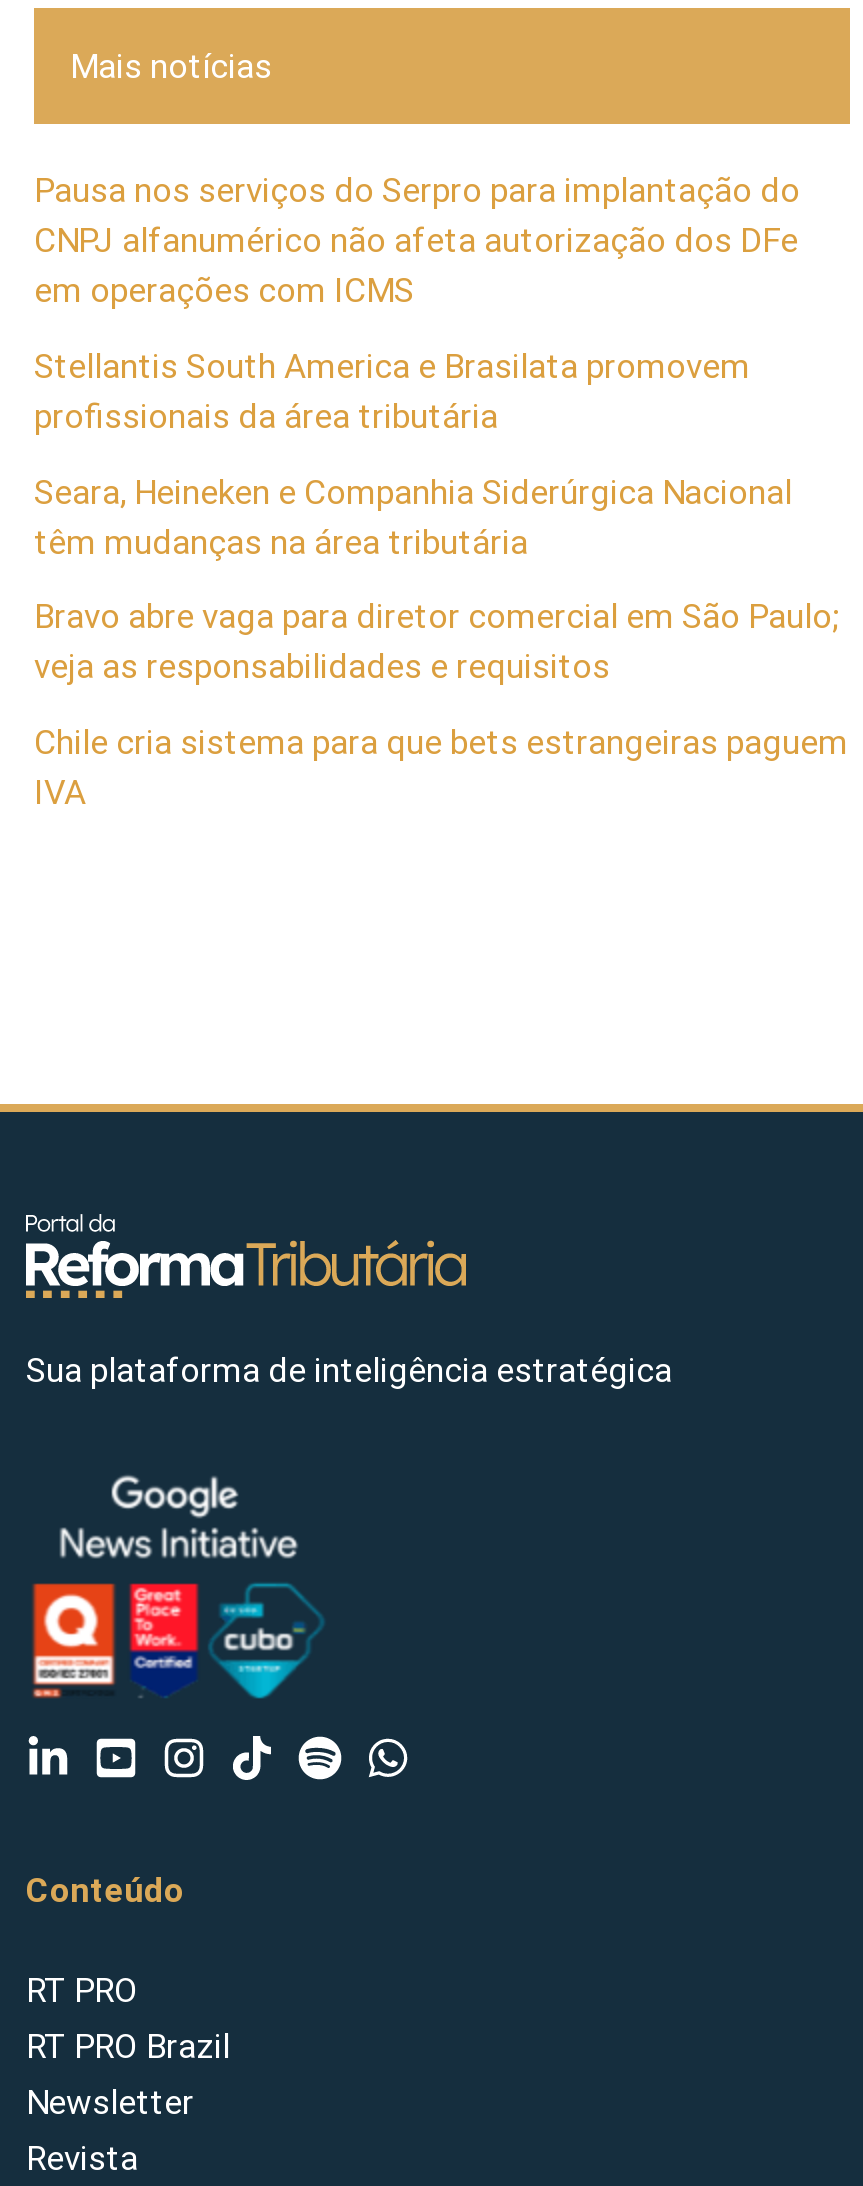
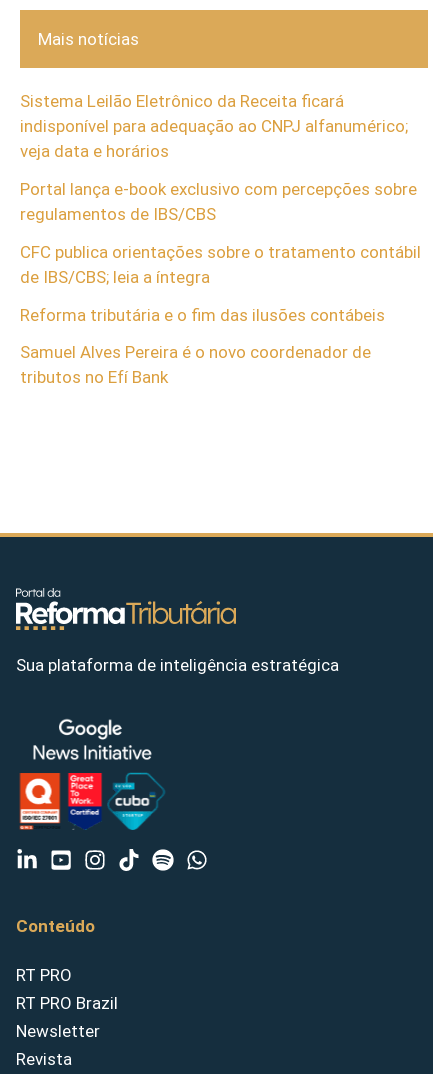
[34,171,800,311] Pausa nos serviços do Serpro para implantação do | CNPJ alfanumérico não afeta autorização dos DFe | em operações com ICMS -> [20,91,408,161] Sistema Leilão Eletrônico da Receita ficará | indisponível para adequação ao CNPJ alfanumérico; | veja data e horários
[34,346,750,436] Stellantis South America e Brasilata promovem | profissionais da área tributária -> [20,179,417,224] Portal lança e-book exclusivo com percepções sobre | regulamentos de IBS/CBS
[34,472,792,562] Seara, Heineken e Companhia Siderúrgica Nacional | têm mudanças na área tributária -> [20,242,421,287] CFC publica orientações sobre o tratamento contábil | de IBS/CBS; leia a íntegra
[34,597,838,687] Bravo abre vaga para diretor comercial em São Paulo; | veja as responsabilidades e requisitos -> [20,304,385,324] Reforma tributária e o fim das ilusões contábeis
[34,723,848,813] Chile cria sistema para que bets estrangeiras paguem | IVA -> [20,342,371,387] Samuel Alves Pereira é o novo coordenador de | tributos no Efí Bank

